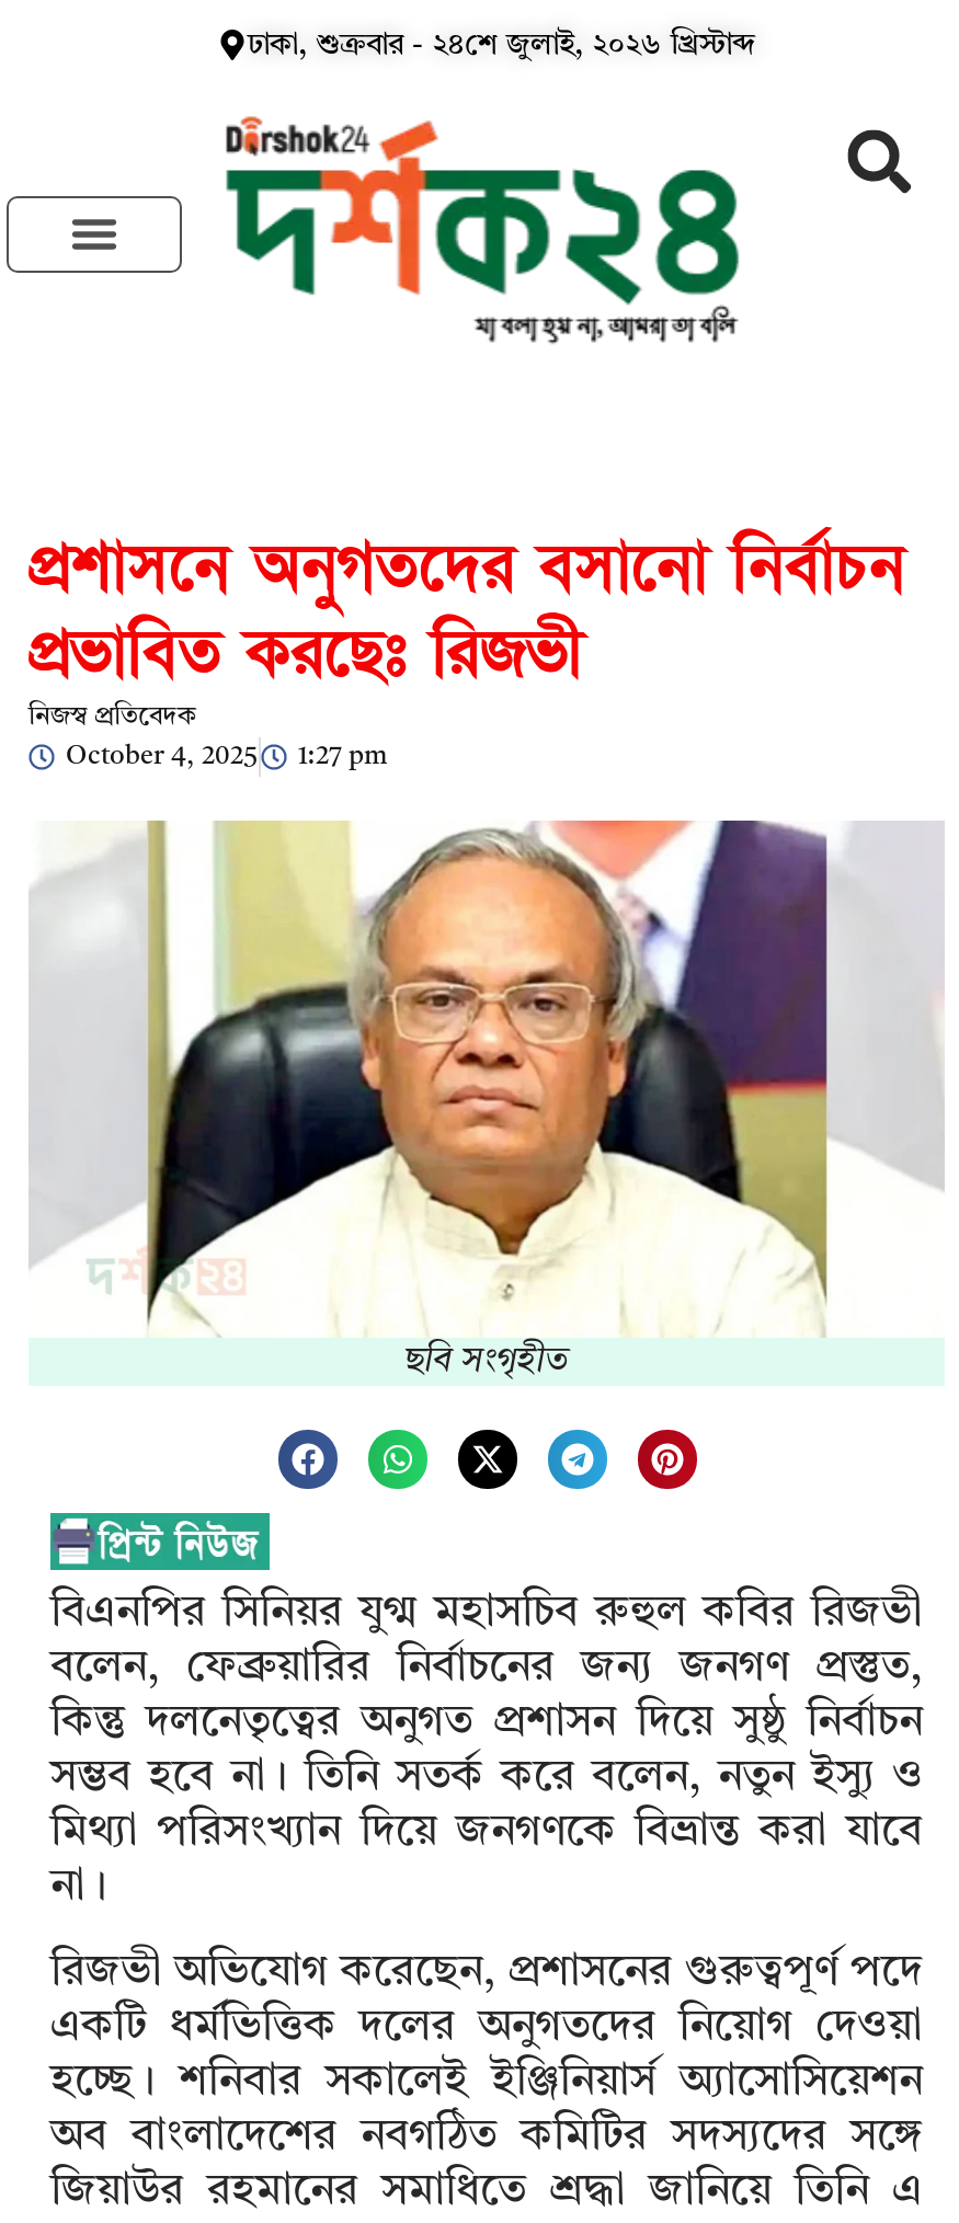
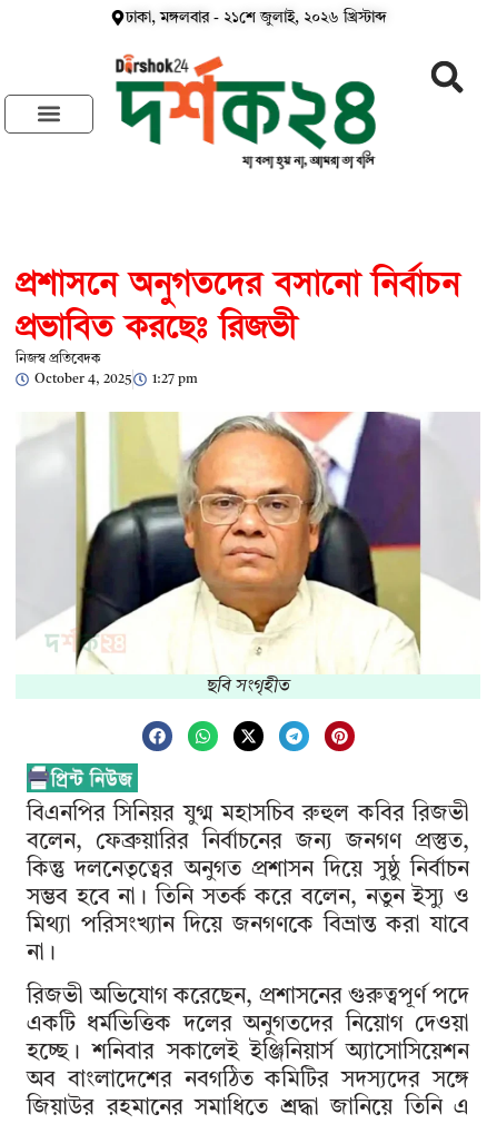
[248,30,756,60] ঢাকা, শুক্রবার - ২৪শে জুলাই, ২০২৬ খ্রিস্টাব্দ -> [125,10,386,26] ঢাকা, মঙ্গলবার - ২১শে জুলাই, ২০২৬ খ্রিস্টাব্দ

